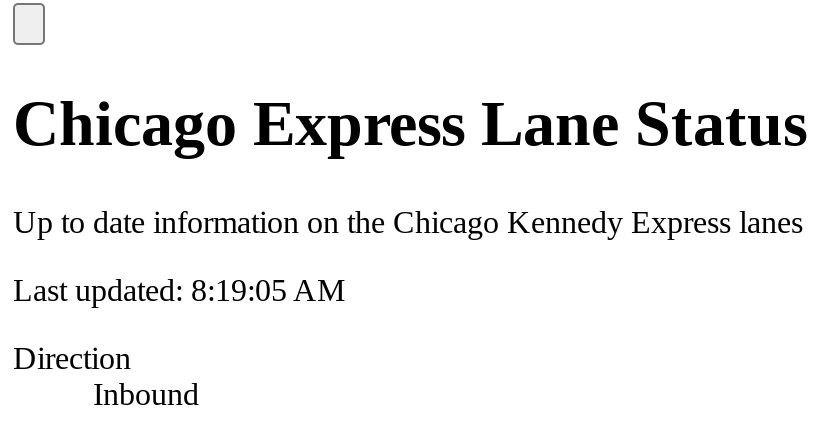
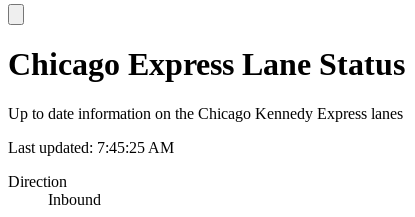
[13,273,345,307] Last updated: 8:19:05 AM -> [8,139,174,156] Last updated: 7:45:25 AM

